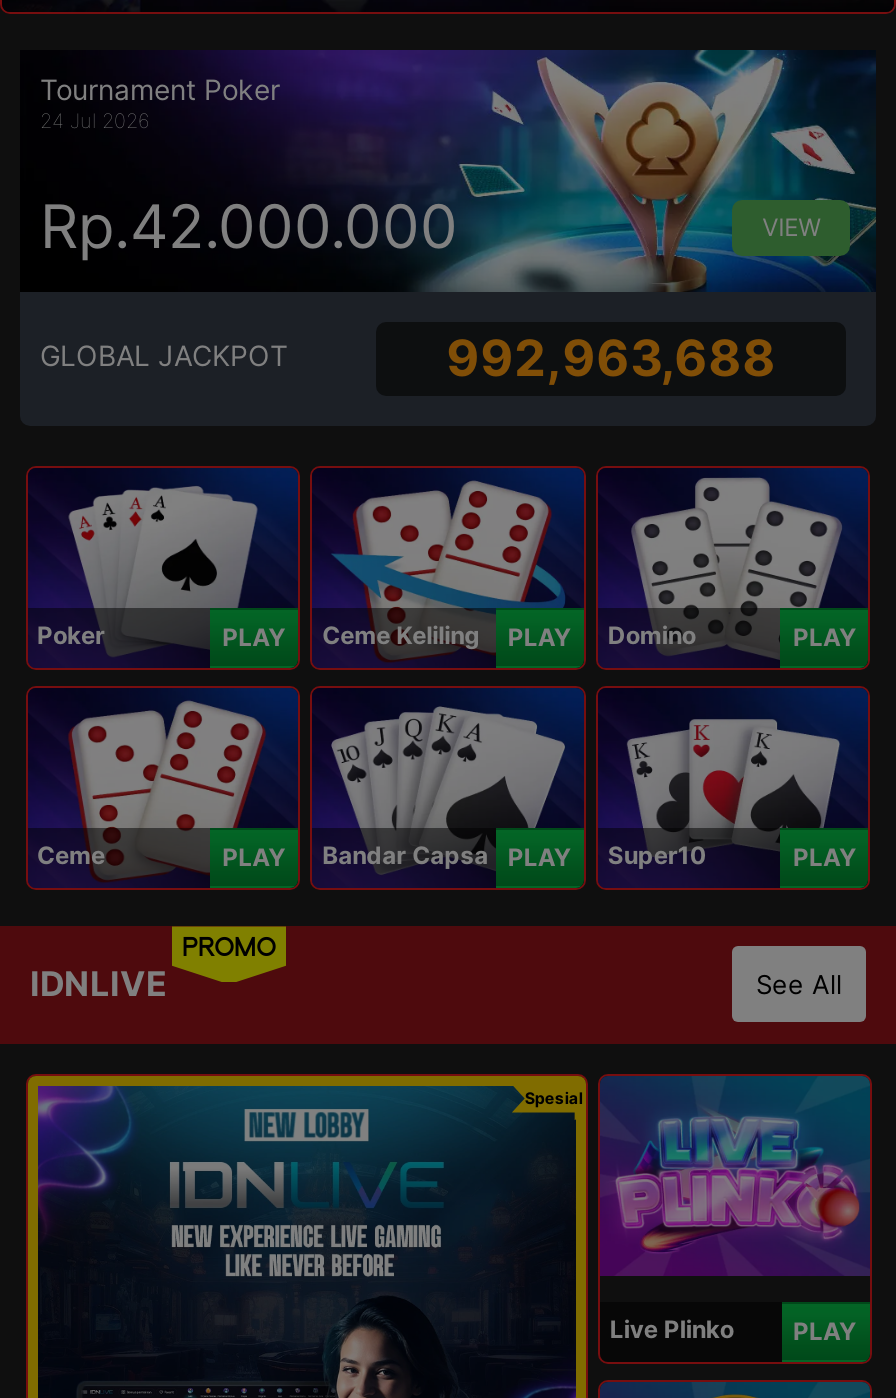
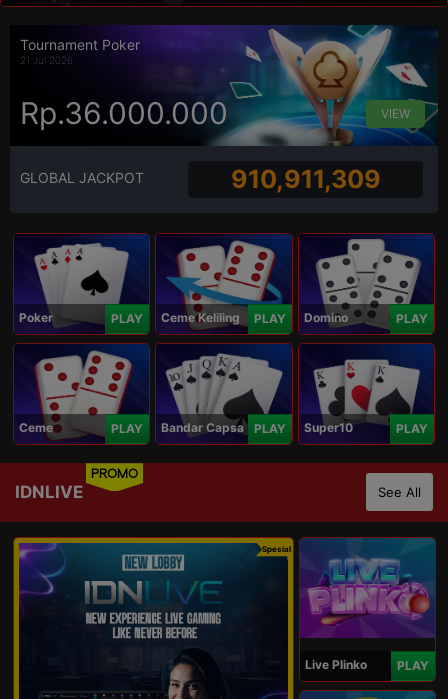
[40,108,150,132] 24 Jul 2026 -> [20,54,73,66] 21 Jul 2026
[40,190,458,262] Rp.42.000.000 -> [20,95,228,131] Rp.36.000.000
[446,329,776,389] 992,963,688 -> [231,164,381,194] 910,911,309

